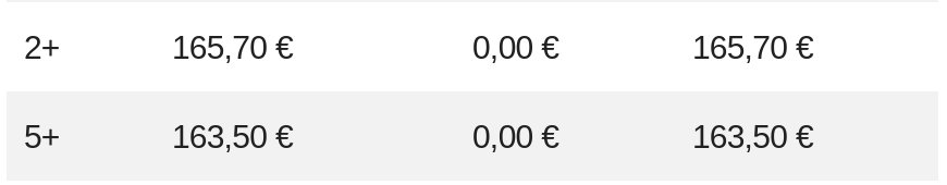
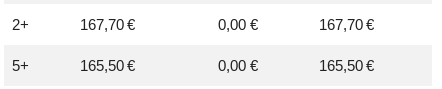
[172,29,293,66] 165,70 € -> [80,16,135,33] 167,70 €
[692,29,813,66] 165,70 € -> [319,16,374,33] 167,70 €
[172,118,293,155] 163,50 € -> [80,57,135,74] 165,50 €
[692,118,813,155] 163,50 € -> [319,57,374,74] 165,50 €

